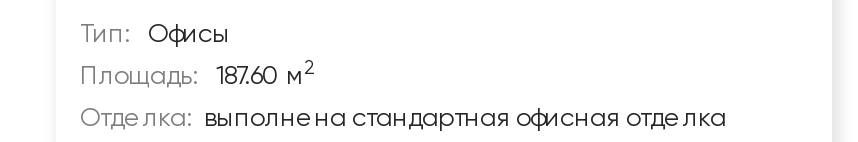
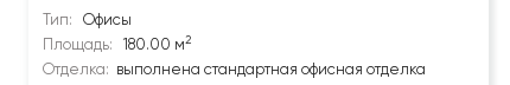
[80,57,314,89] Площадь: 187.60 м2 -> [43,34,191,53] Площадь: 180.00 м2

